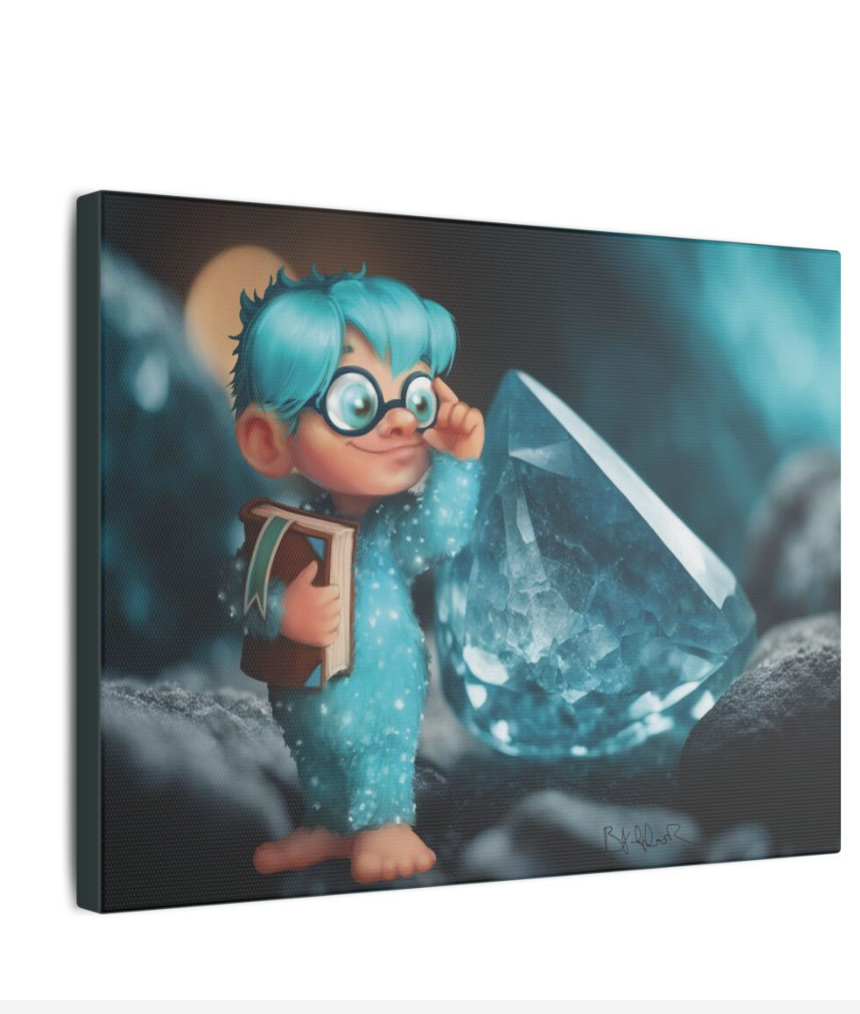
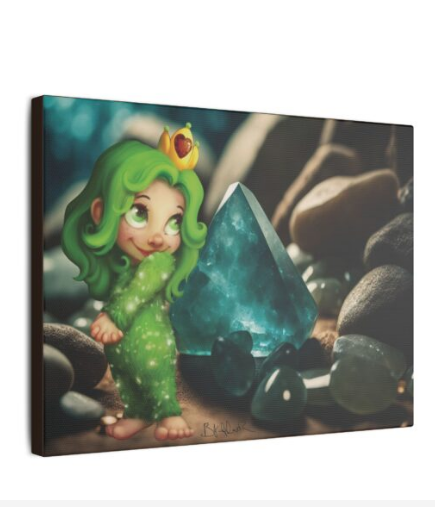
[82,192,842,908] [image] -> [34,96,415,454] [image]

